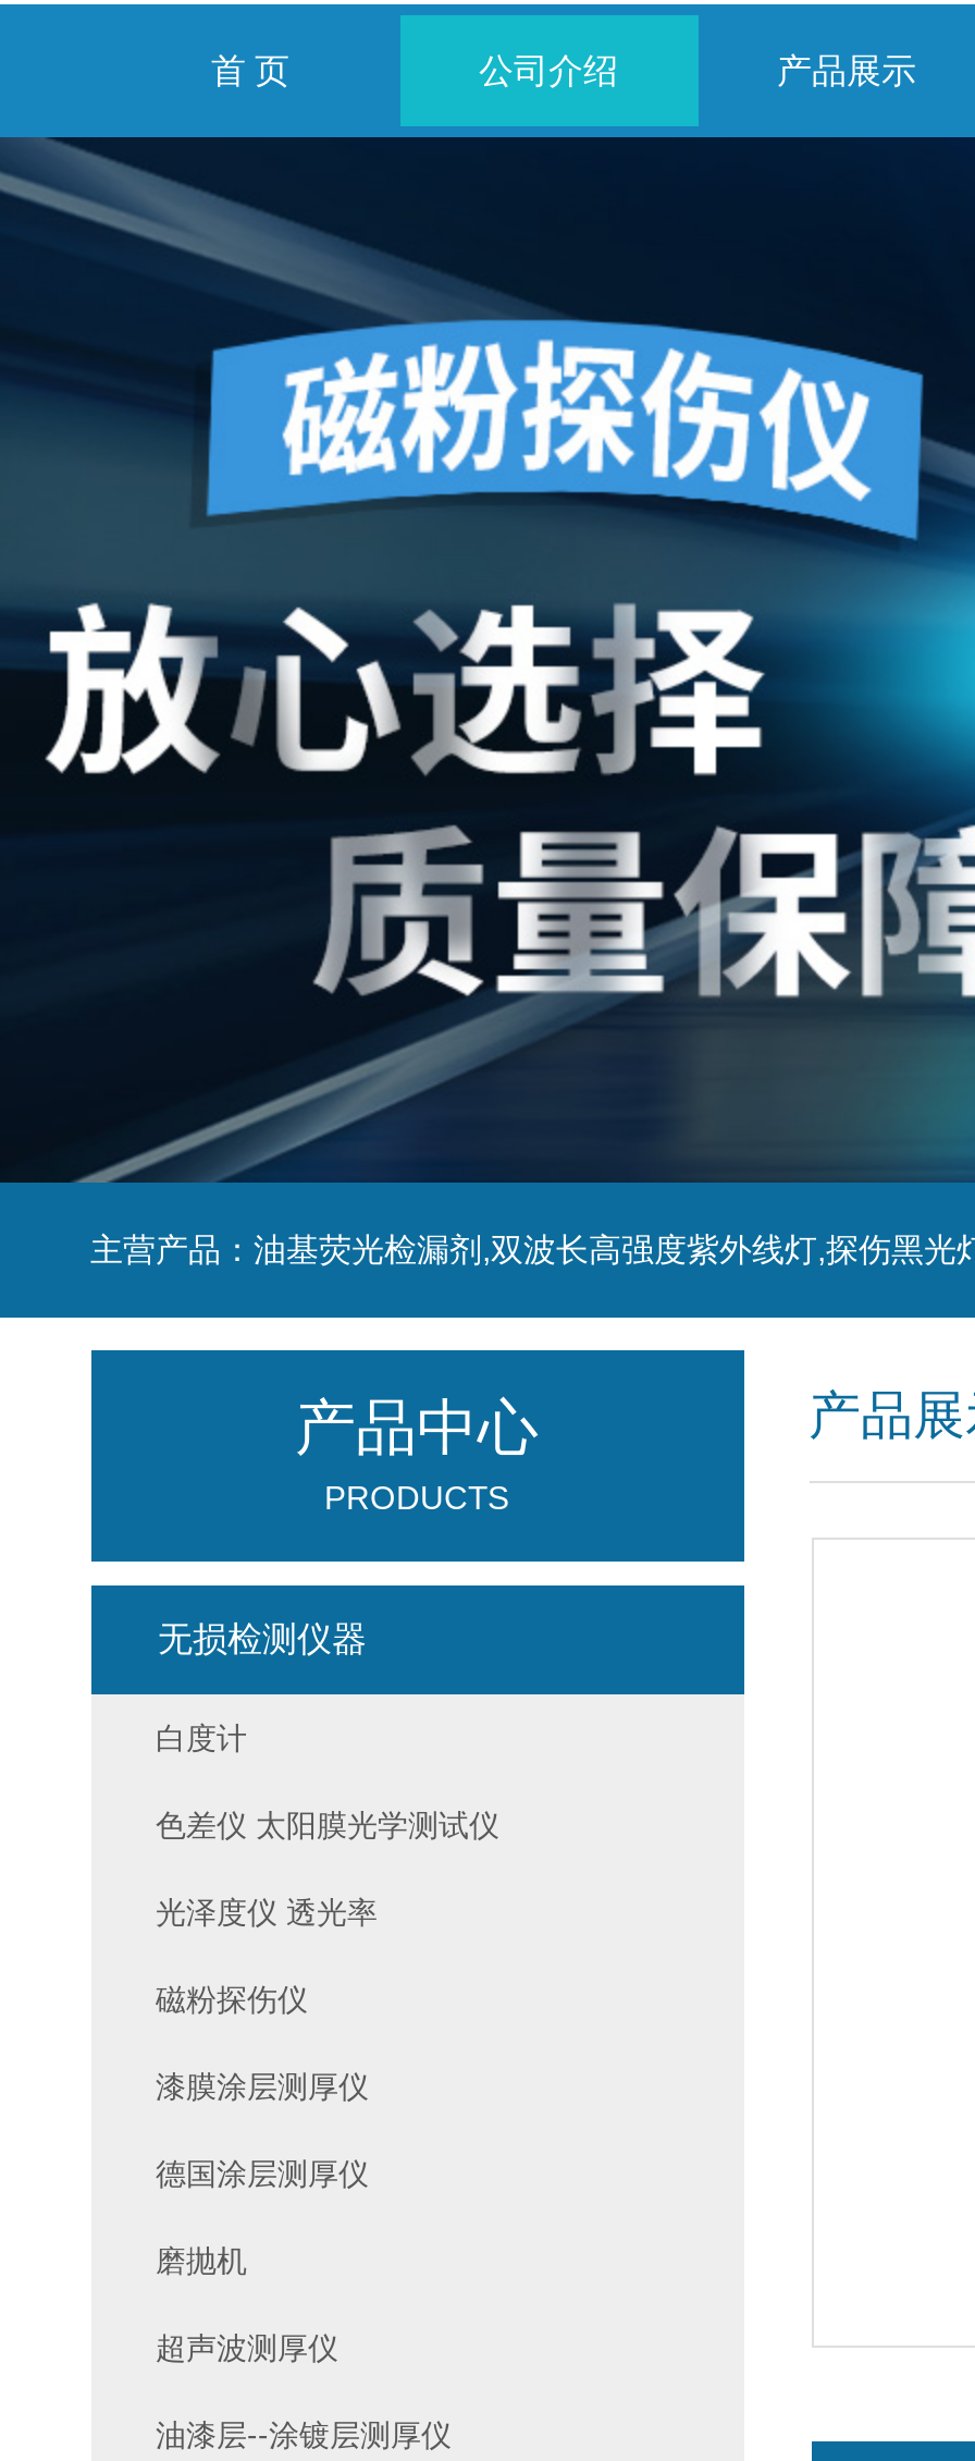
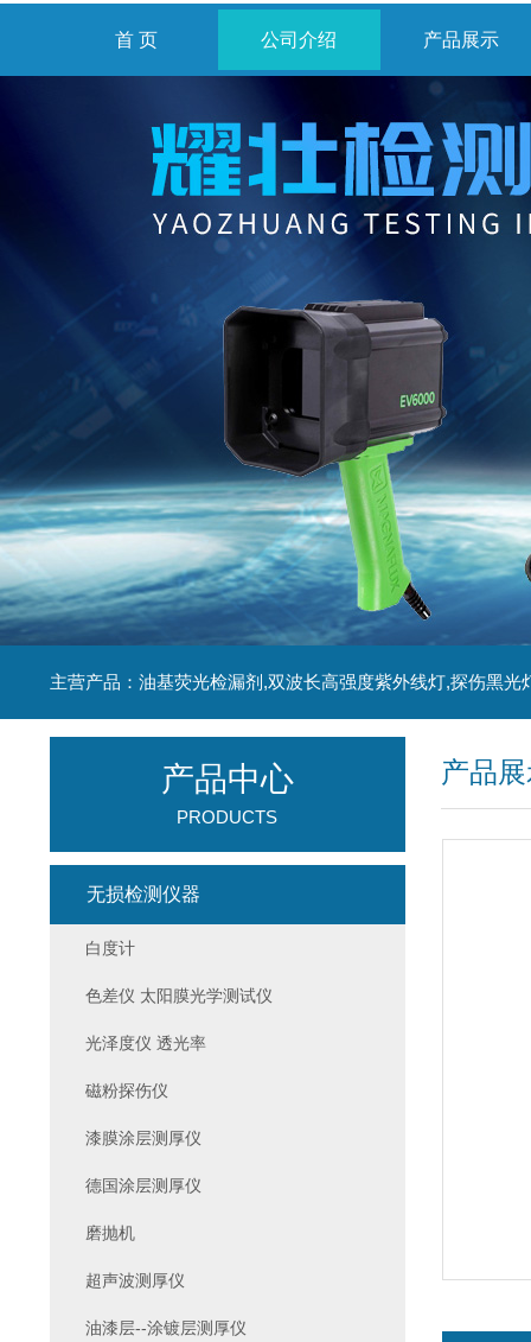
[7,139,968,1183] [image] -> [4,76,527,645] [image]

